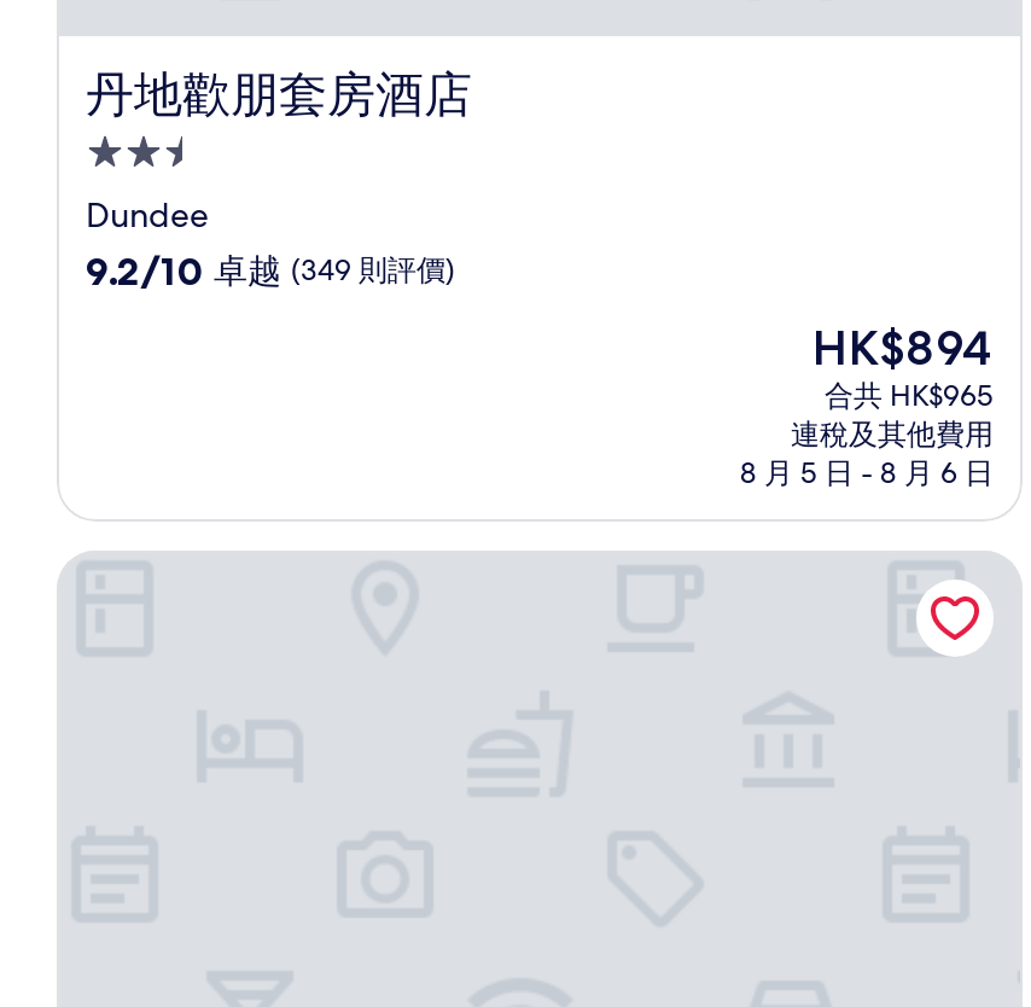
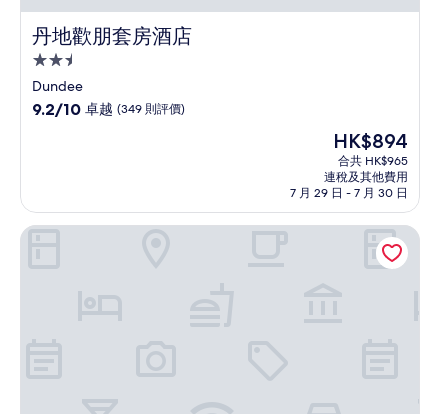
[740,454,994,493] 8 月 5 日 - 8 月 6 日 -> [290,185,408,201] 7 月 29 日 - 7 月 30 日

